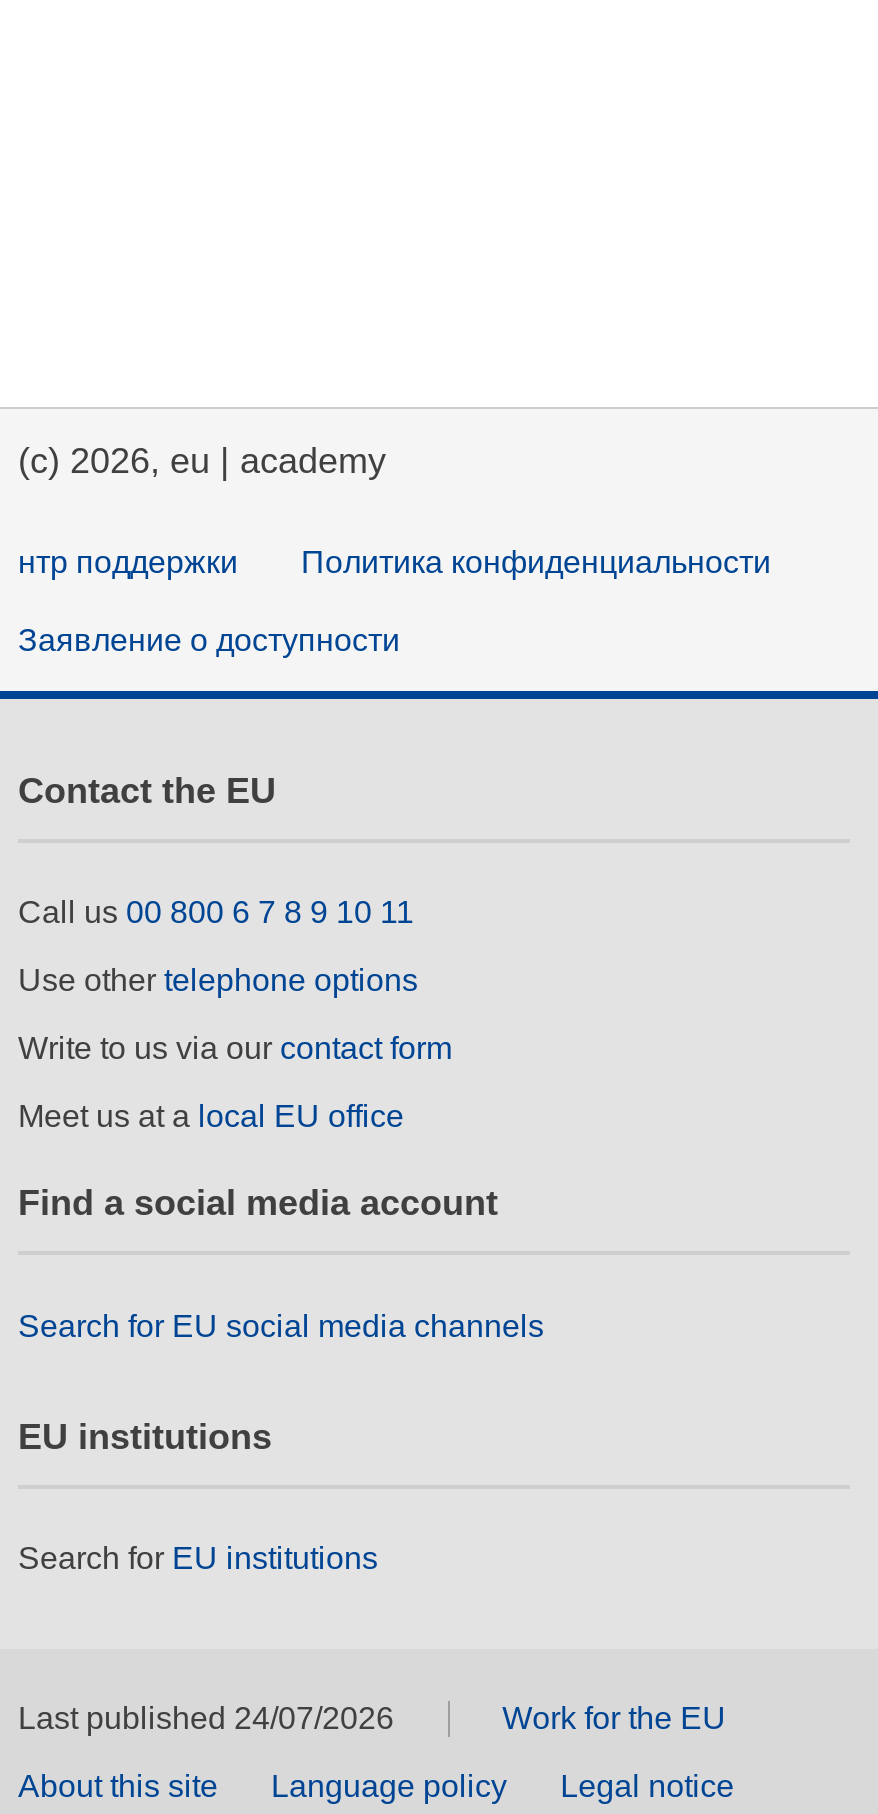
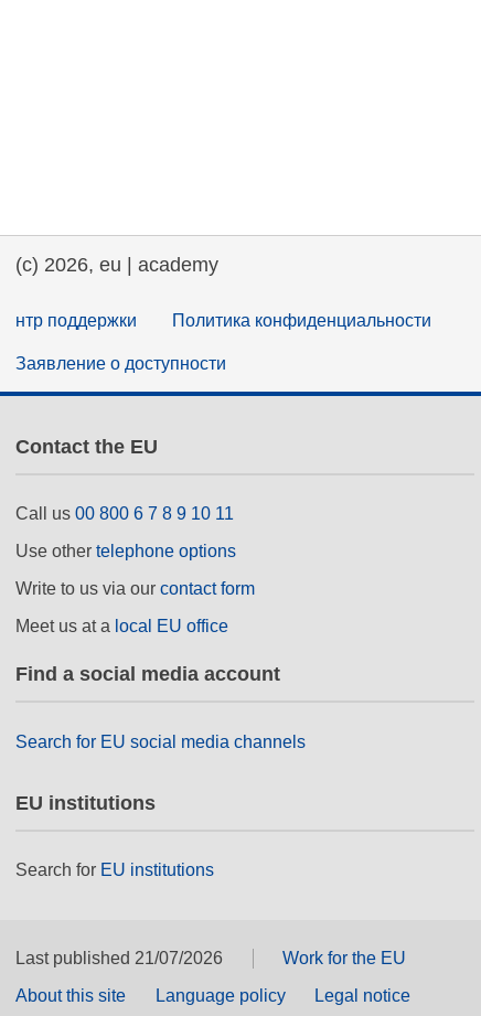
[18,1702,394,1736] Last published 24/07/2026 -> [15,949,223,968] Last published 21/07/2026

